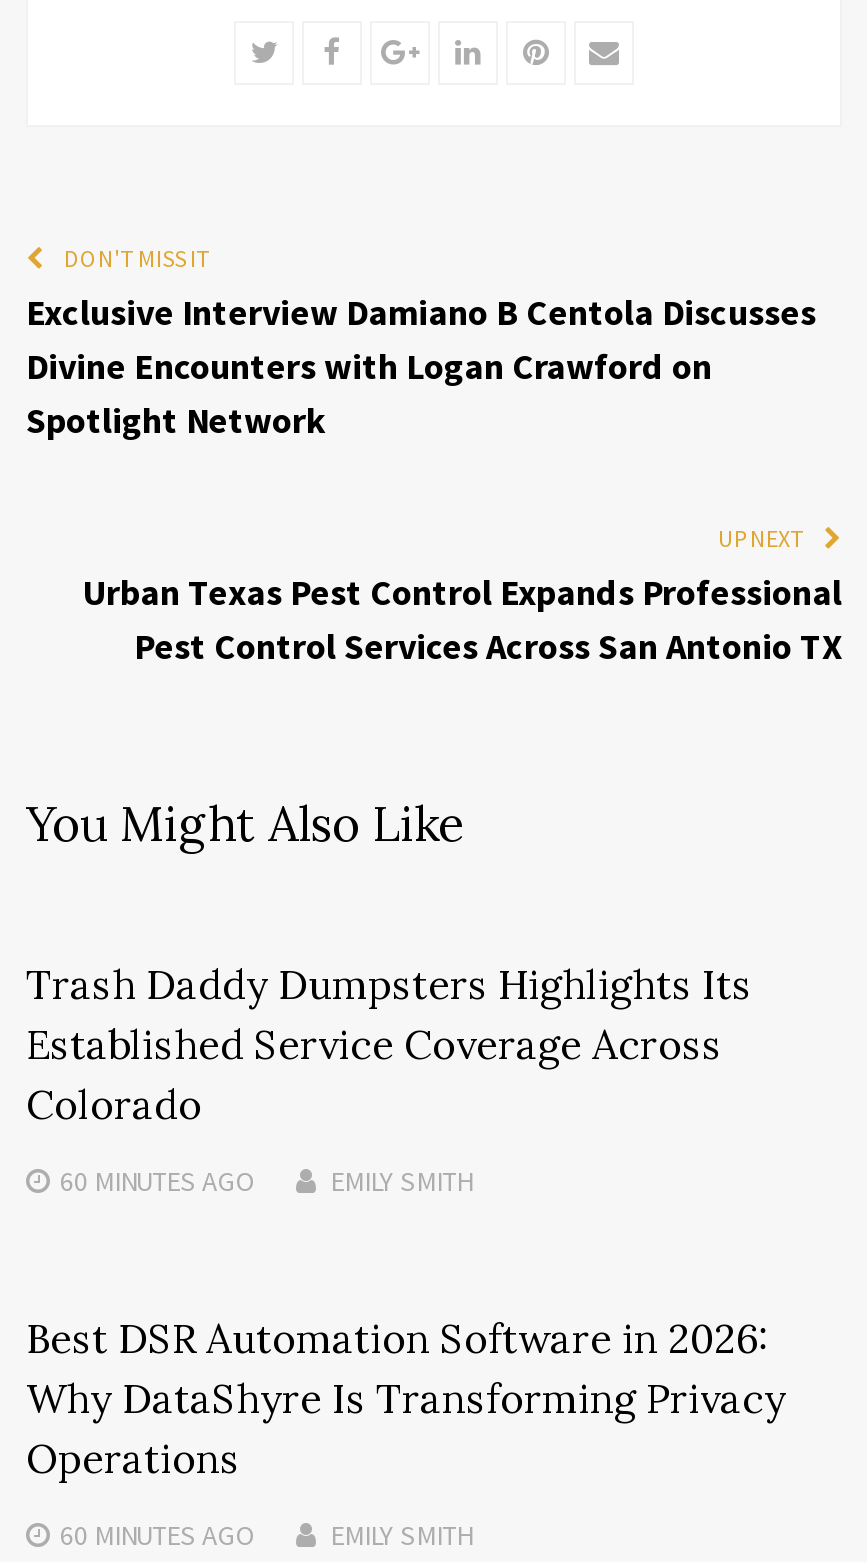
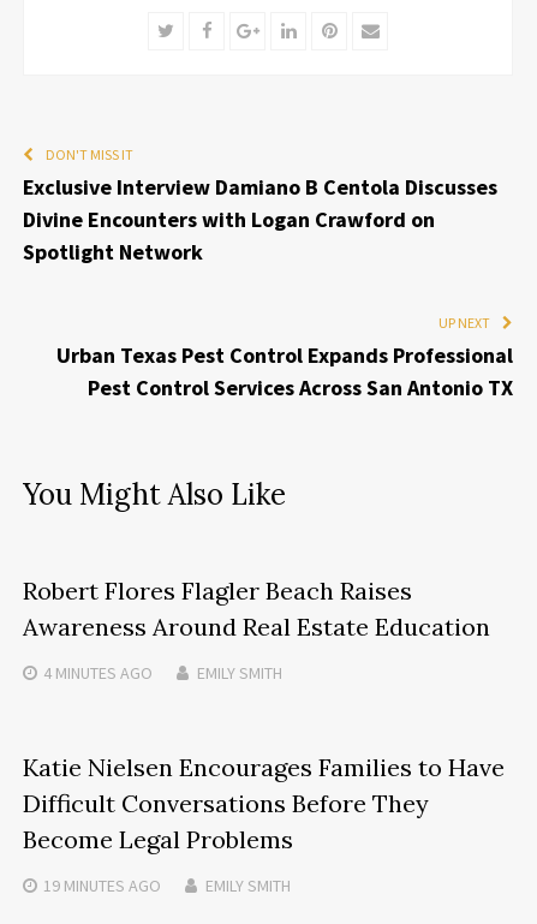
[26,959,752,1129] Trash Daddy Dumpsters Highlights Its | Established Service Coverage Across | Colorado -> [23,575,490,641] Robert Flores Flagler Beach Raises | Awareness Around Real Estate Education
[60,1163,256,1199] 60 MINUTES AGO -> [43,662,153,683] 4 MINUTES AGO
[26,1313,786,1483] Best DSR Automation Software in 2026: | Why DataShyre Is Transforming Privacy | Operations -> [23,752,505,854] Katie Nielsen Encourages Families to Have | Difficult Conversations Before They | Become Legal Problems
[60,1517,256,1553] 60 MINUTES AGO -> [43,874,161,896] 19 MINUTES AGO

